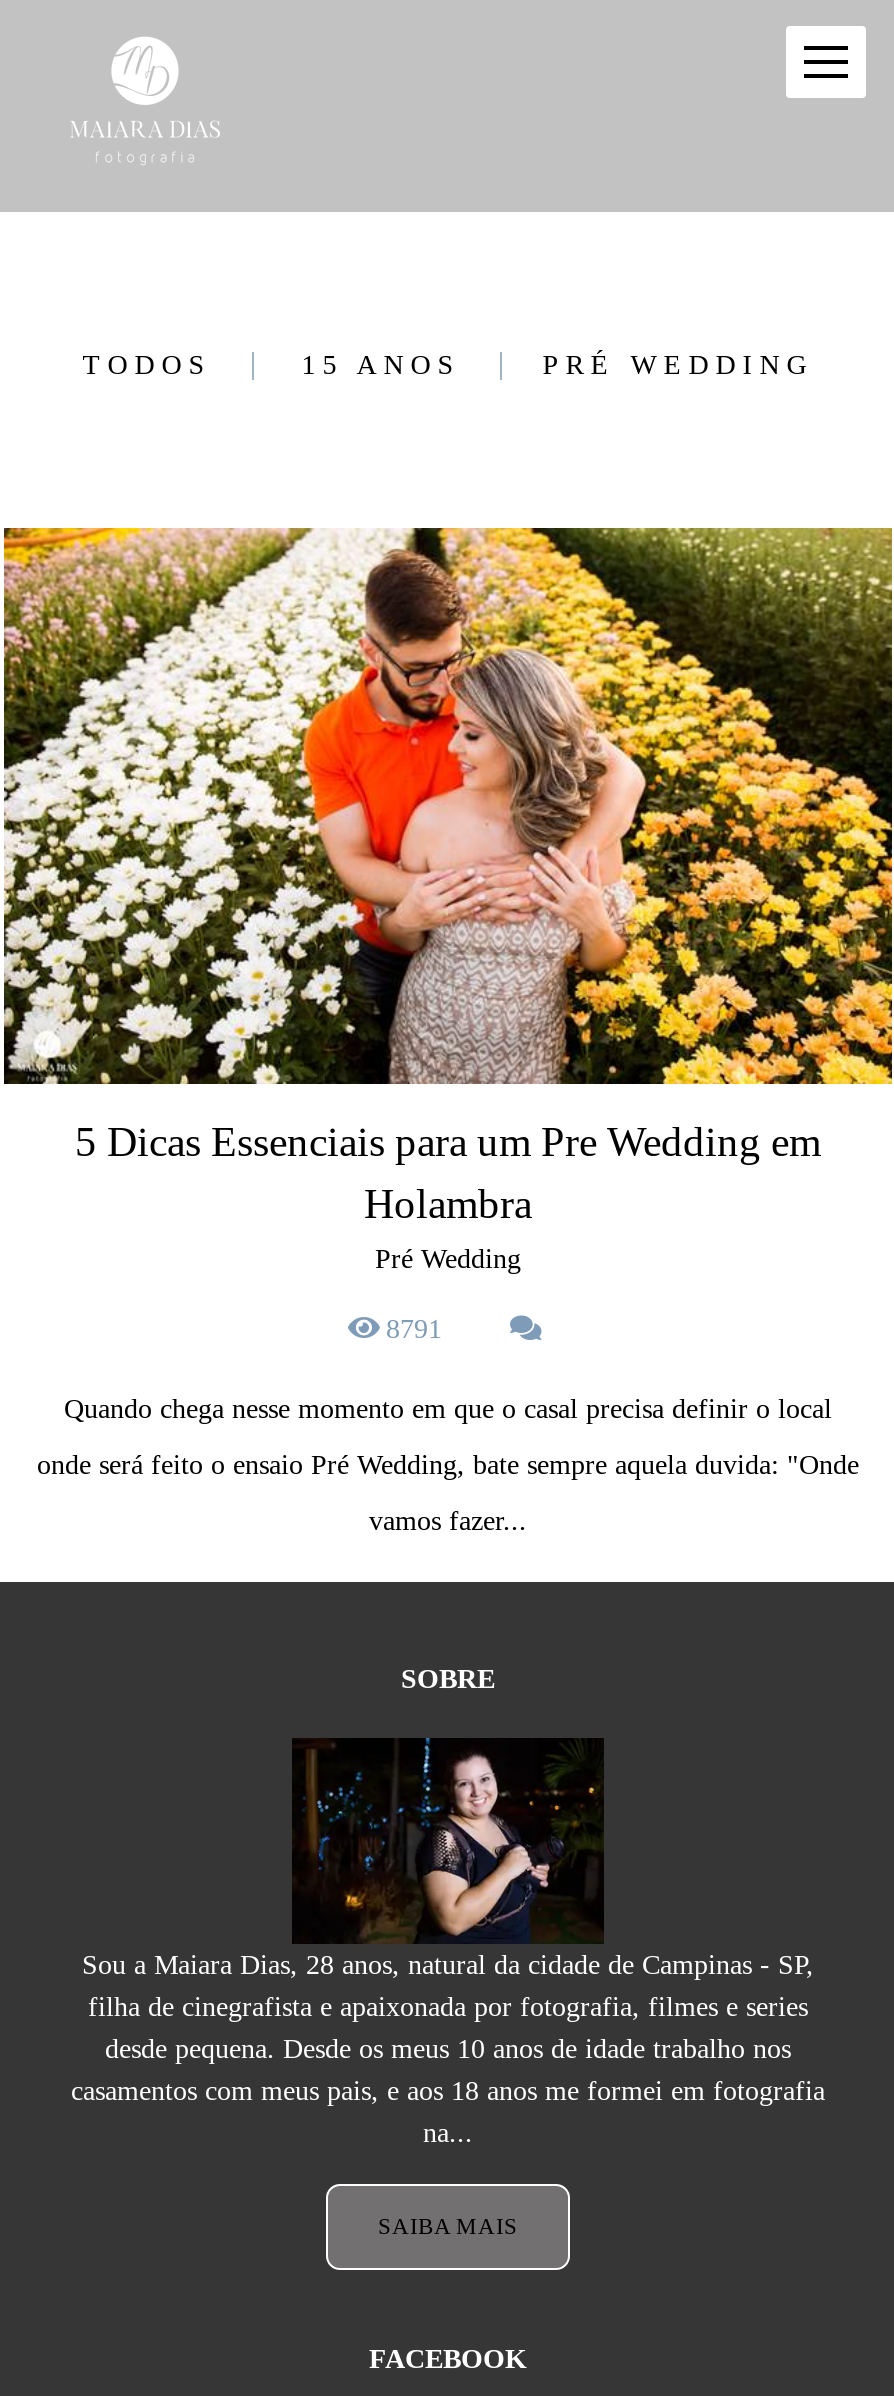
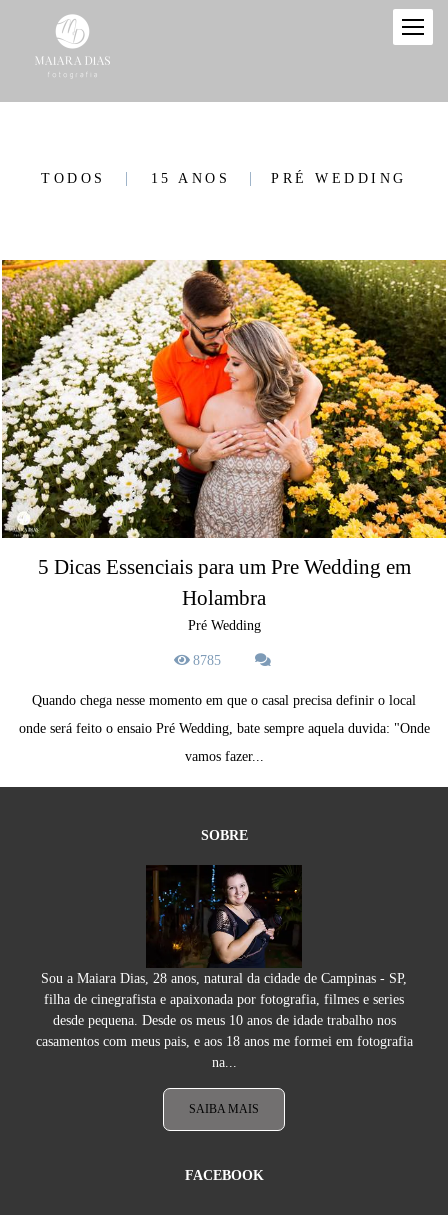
[386,1313,442,1343] 8791 -> [193,652,221,667] 8785

